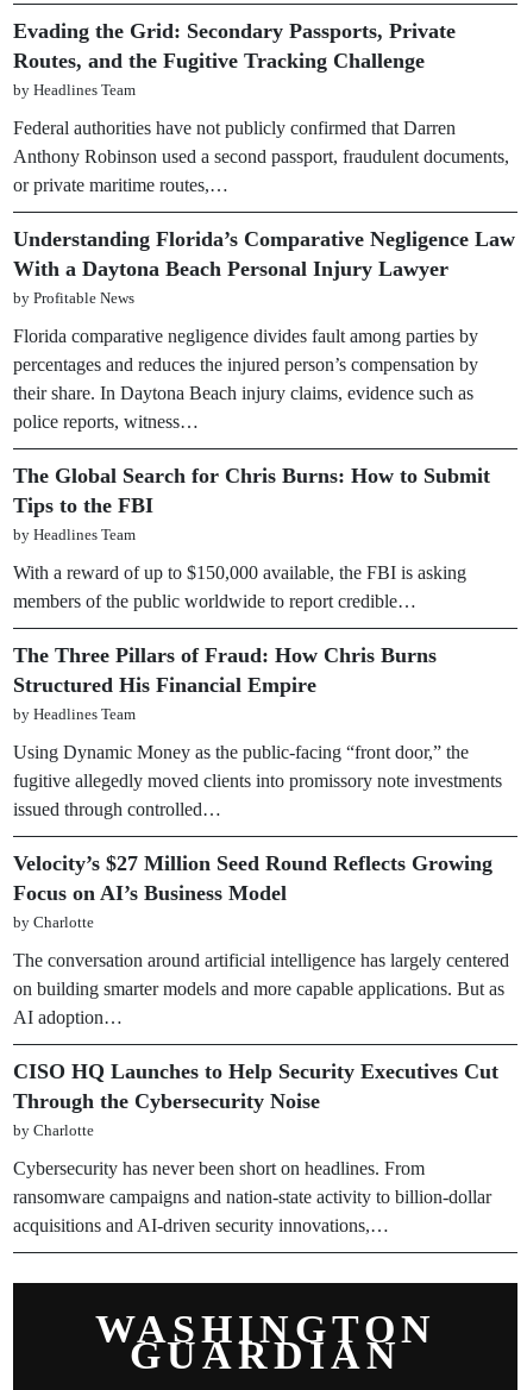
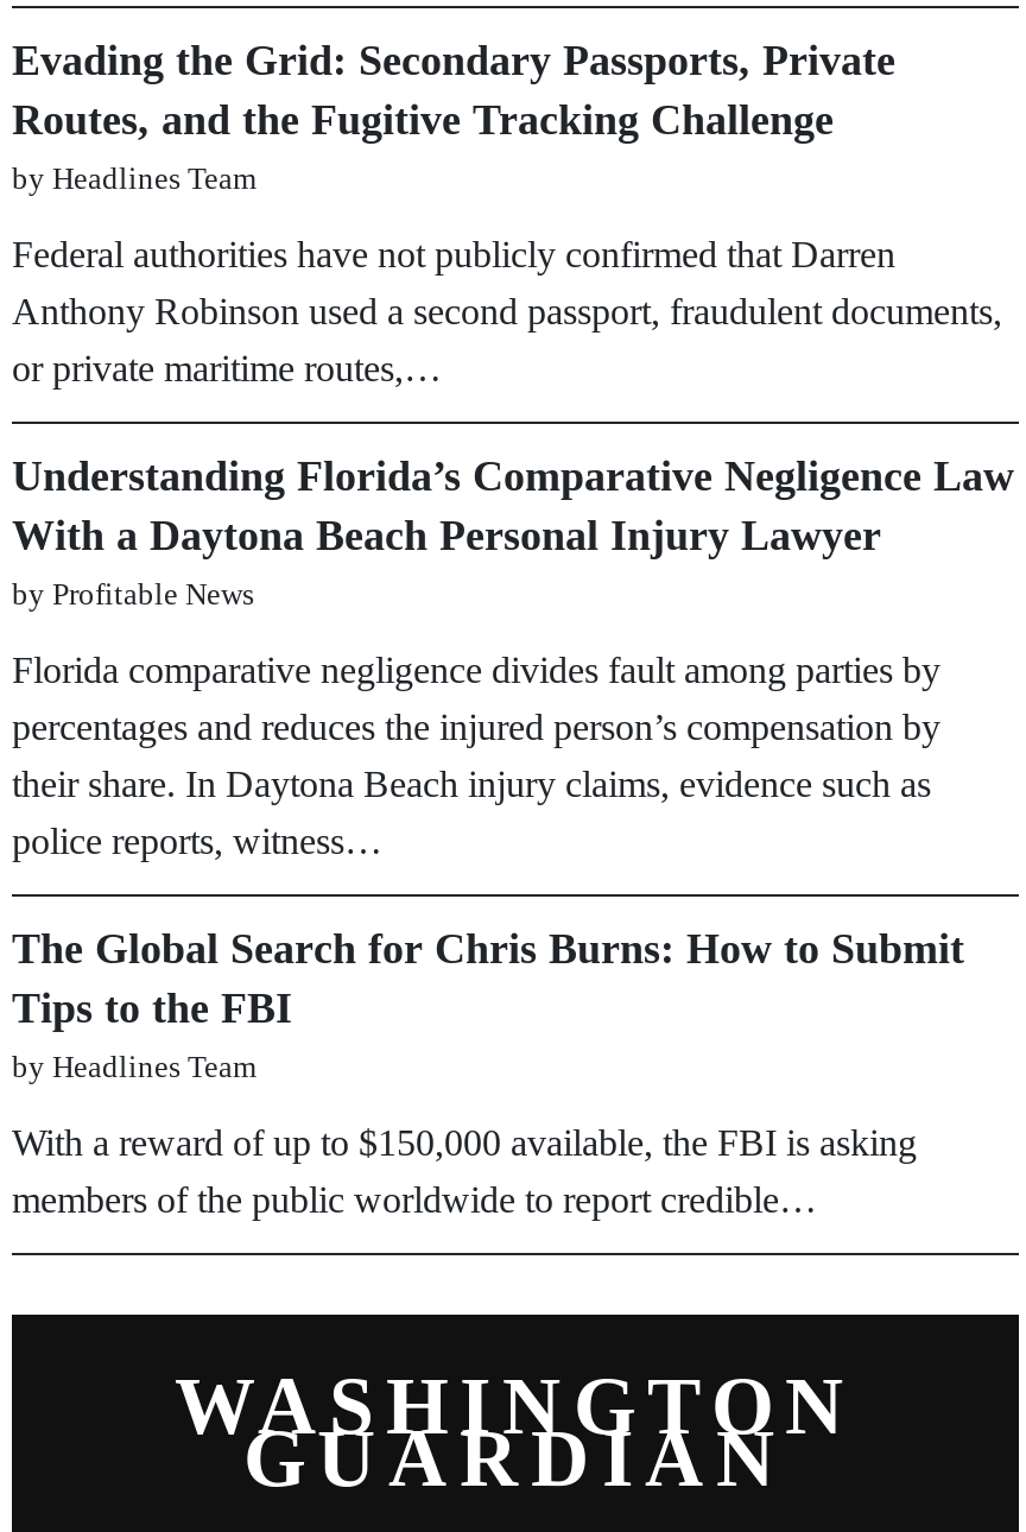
[13,643,509,1235] The Three Pillars of Fraud: How Chris Burns | Structured His Financial Empire | by Headlines Team | Using Dynamic Money as the public-facing “front door,” the | fugitive allegedly moved clients into promissory note investments | issued through controlled… | Velocity’s $27 Million Seed Round Reflects Growing | Focus on AI’s Business Model | by Charlotte | The conversation around artificial intelligence has largely centered | on building smarter models and more capable applications. But as | AI adoption… | CISO HQ Launches to Help Security Executives Cut | Through the Cybersecurity Noise | by Charlotte | Cybersecurity has never been short on headlines. From | ransomware campaigns and nation-state activity to billion-dollar | acquisitions and AI-driven security innovations,… -> none

